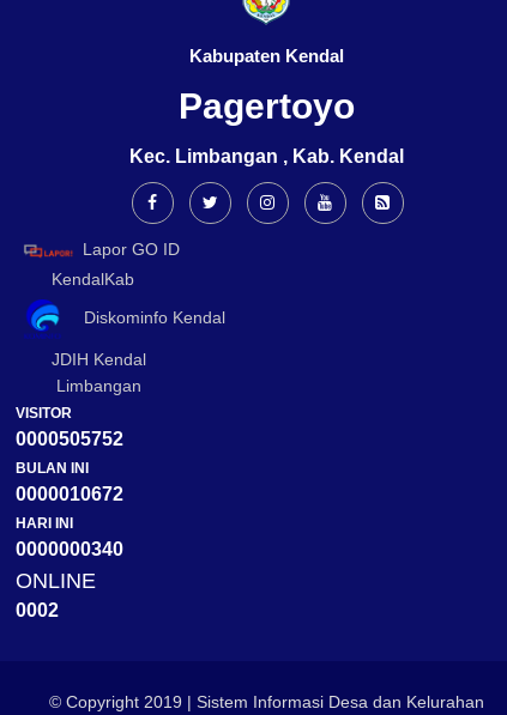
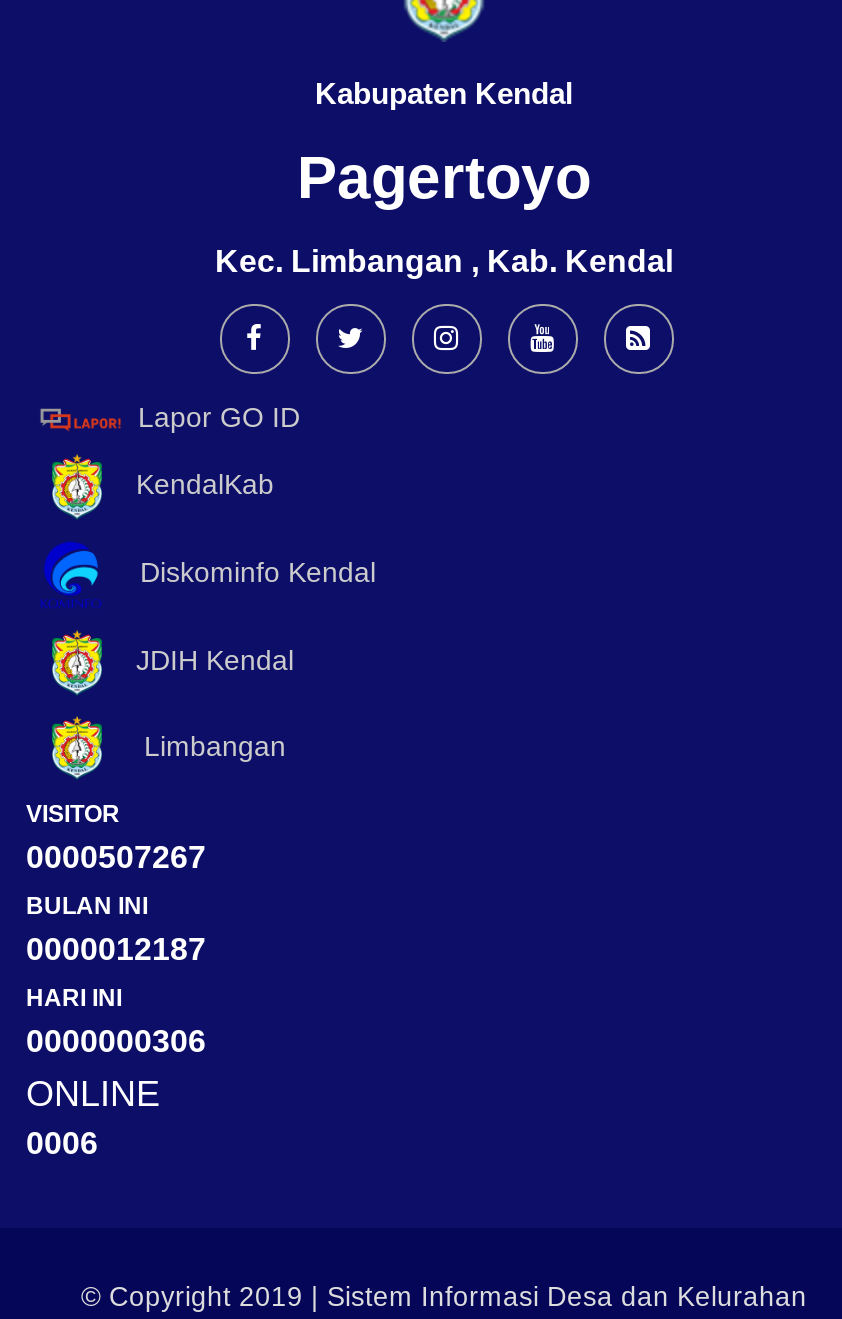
[16,429,123,449] 0000505752 -> [26,841,206,875] 0000507267
[16,484,123,504] 0000010672 -> [26,933,206,967] 0000012187
[16,539,123,559] 0000000340 -> [26,1025,206,1059] 0000000306
[16,600,59,620] 0002 -> [26,1127,98,1161] 0006

